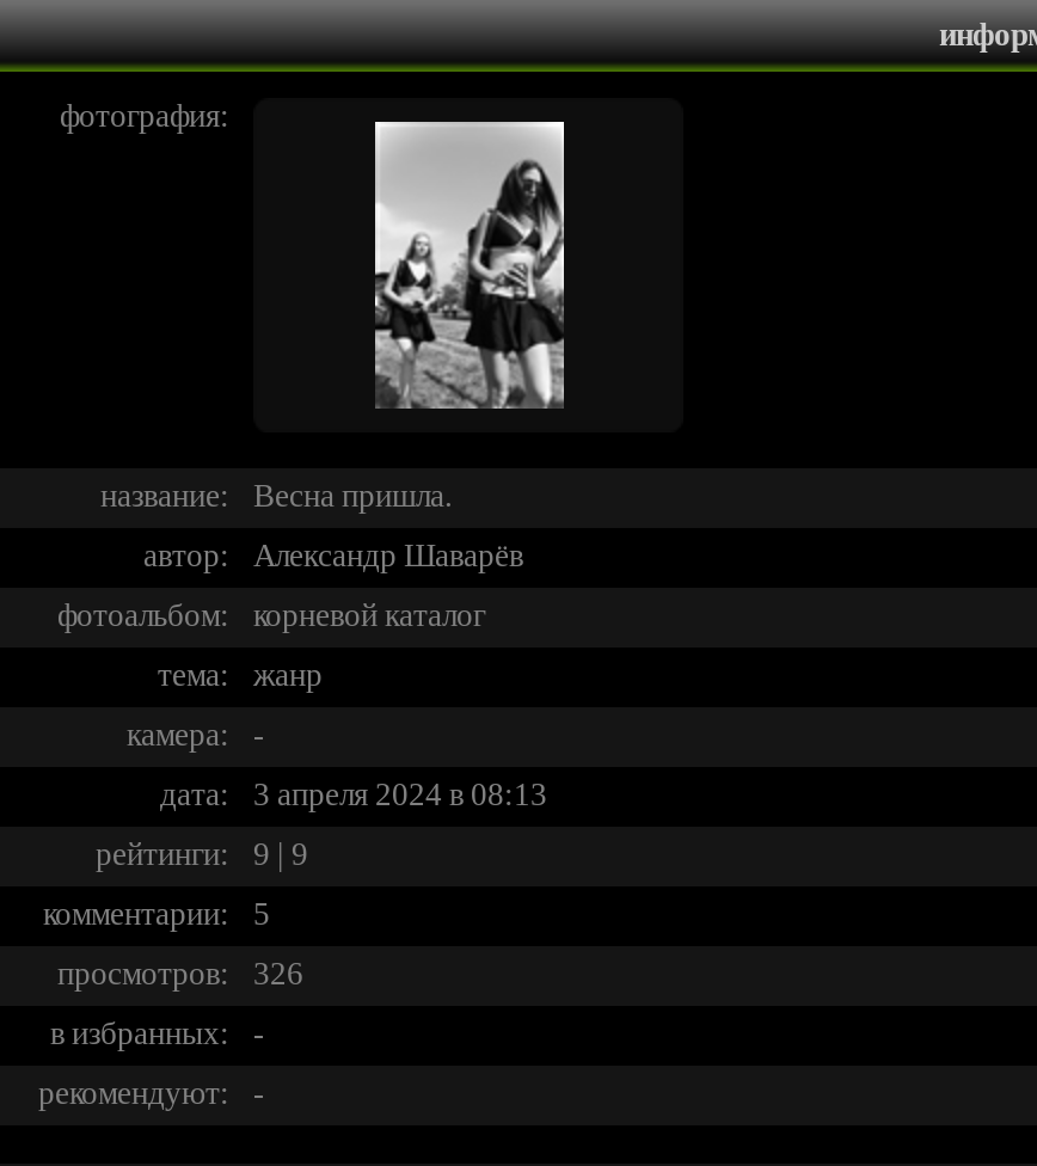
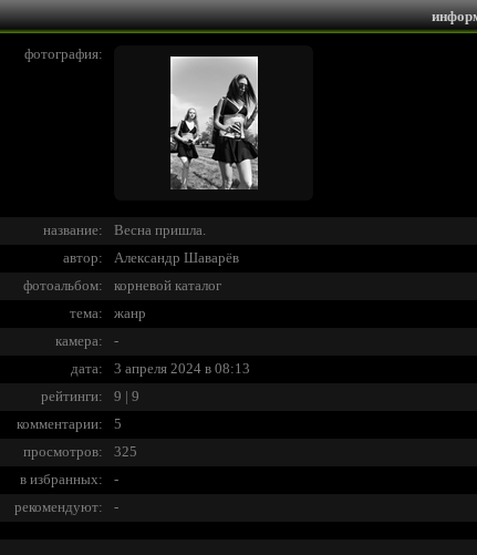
[57,956,303,992] просмотров: 326 -> [23,443,137,460] просмотров: 325

